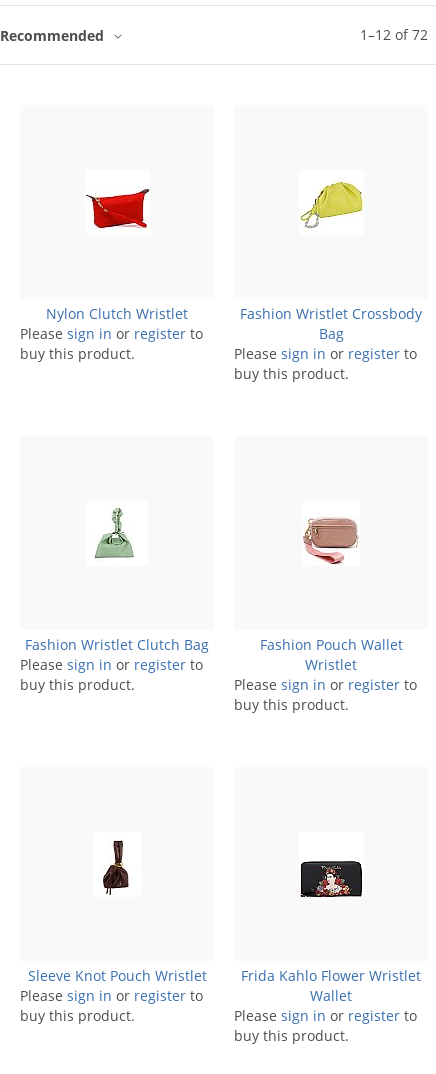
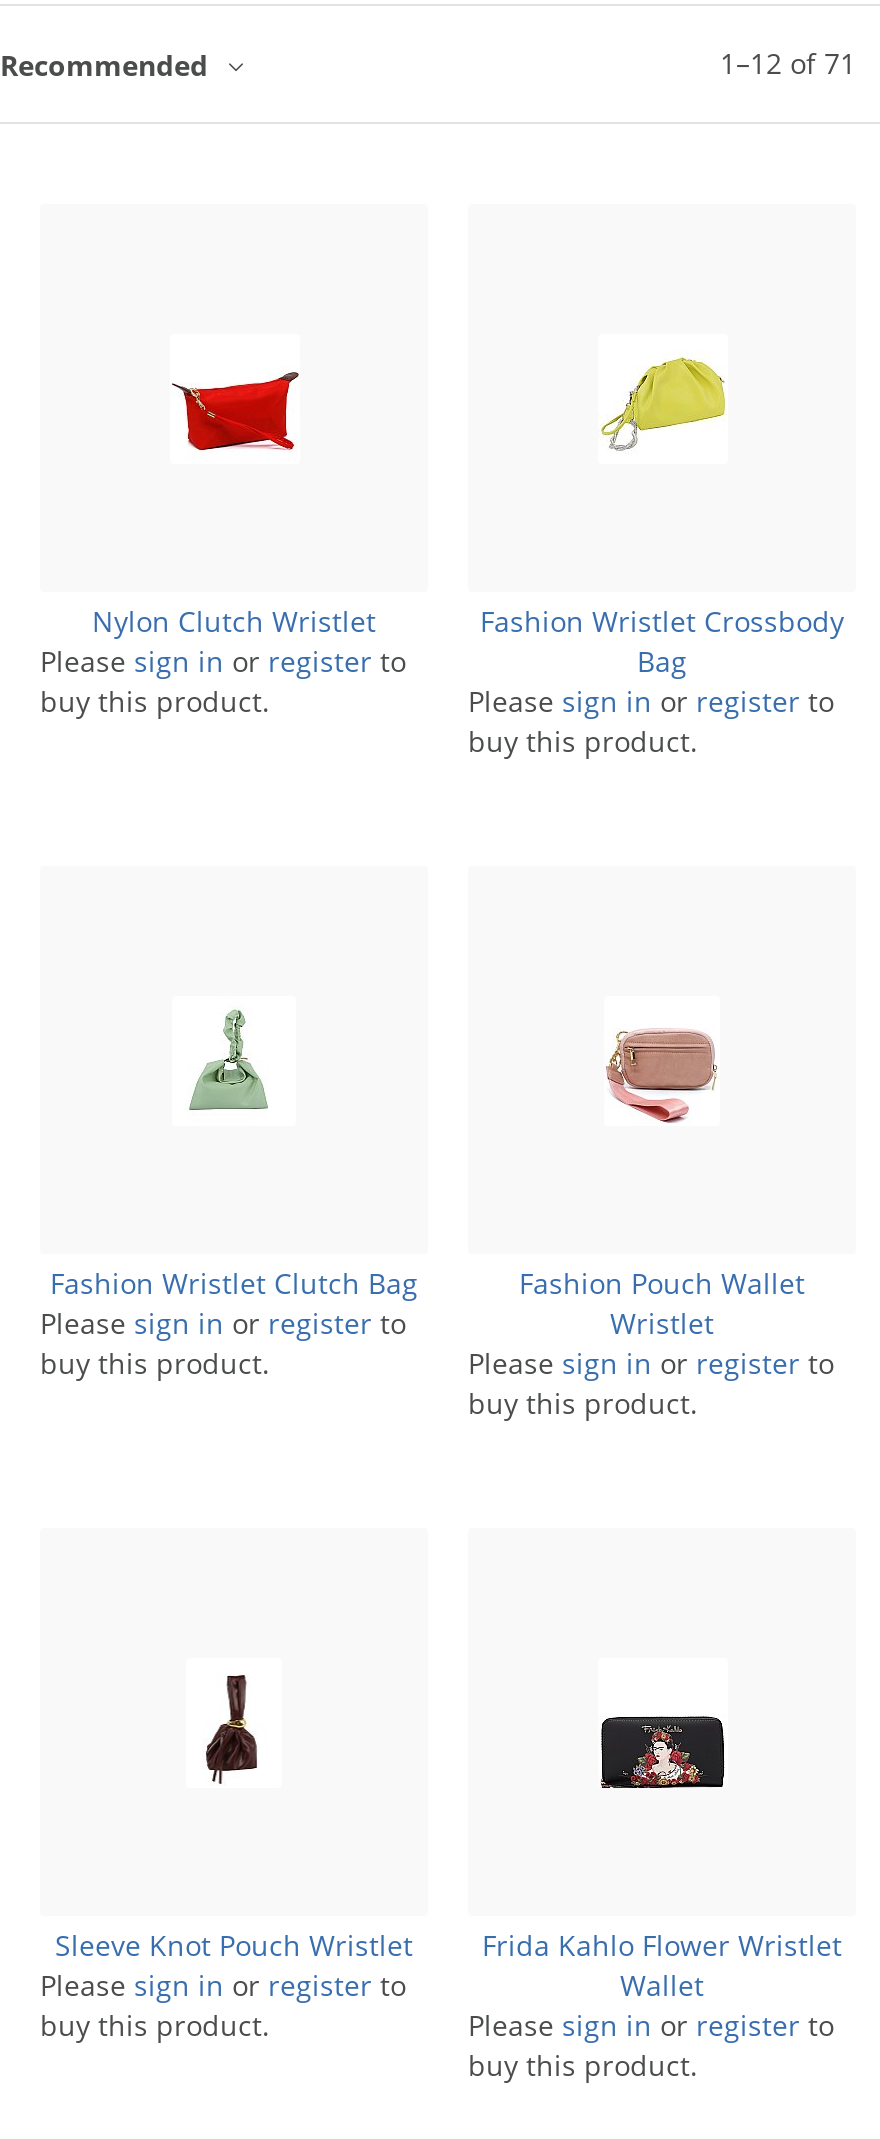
[360,25,428,44] 1 –12 of 72 -> [720,44,856,82] 1 –12 of 71

